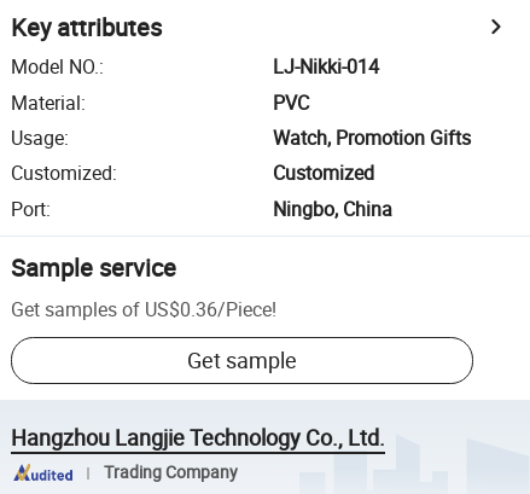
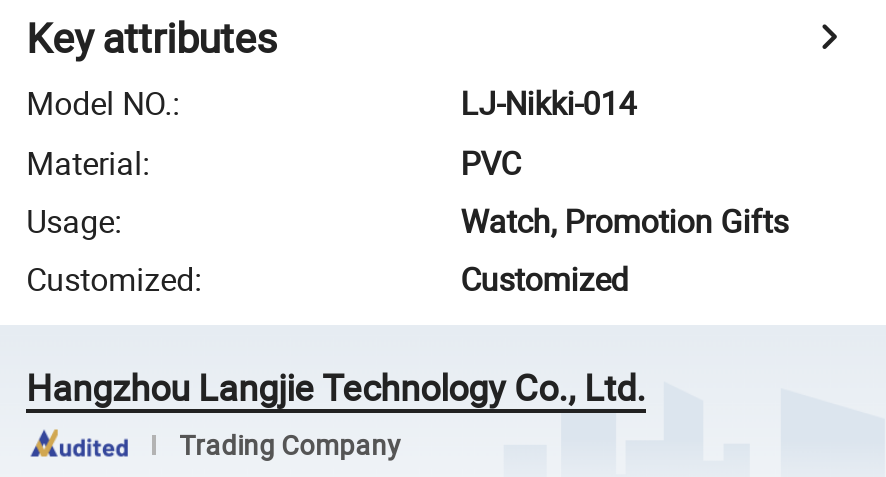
[11,195,393,375] Port: | Ningbo, China | Sample service | Get samples of US$0.36/Piece! | Get sample -> none

